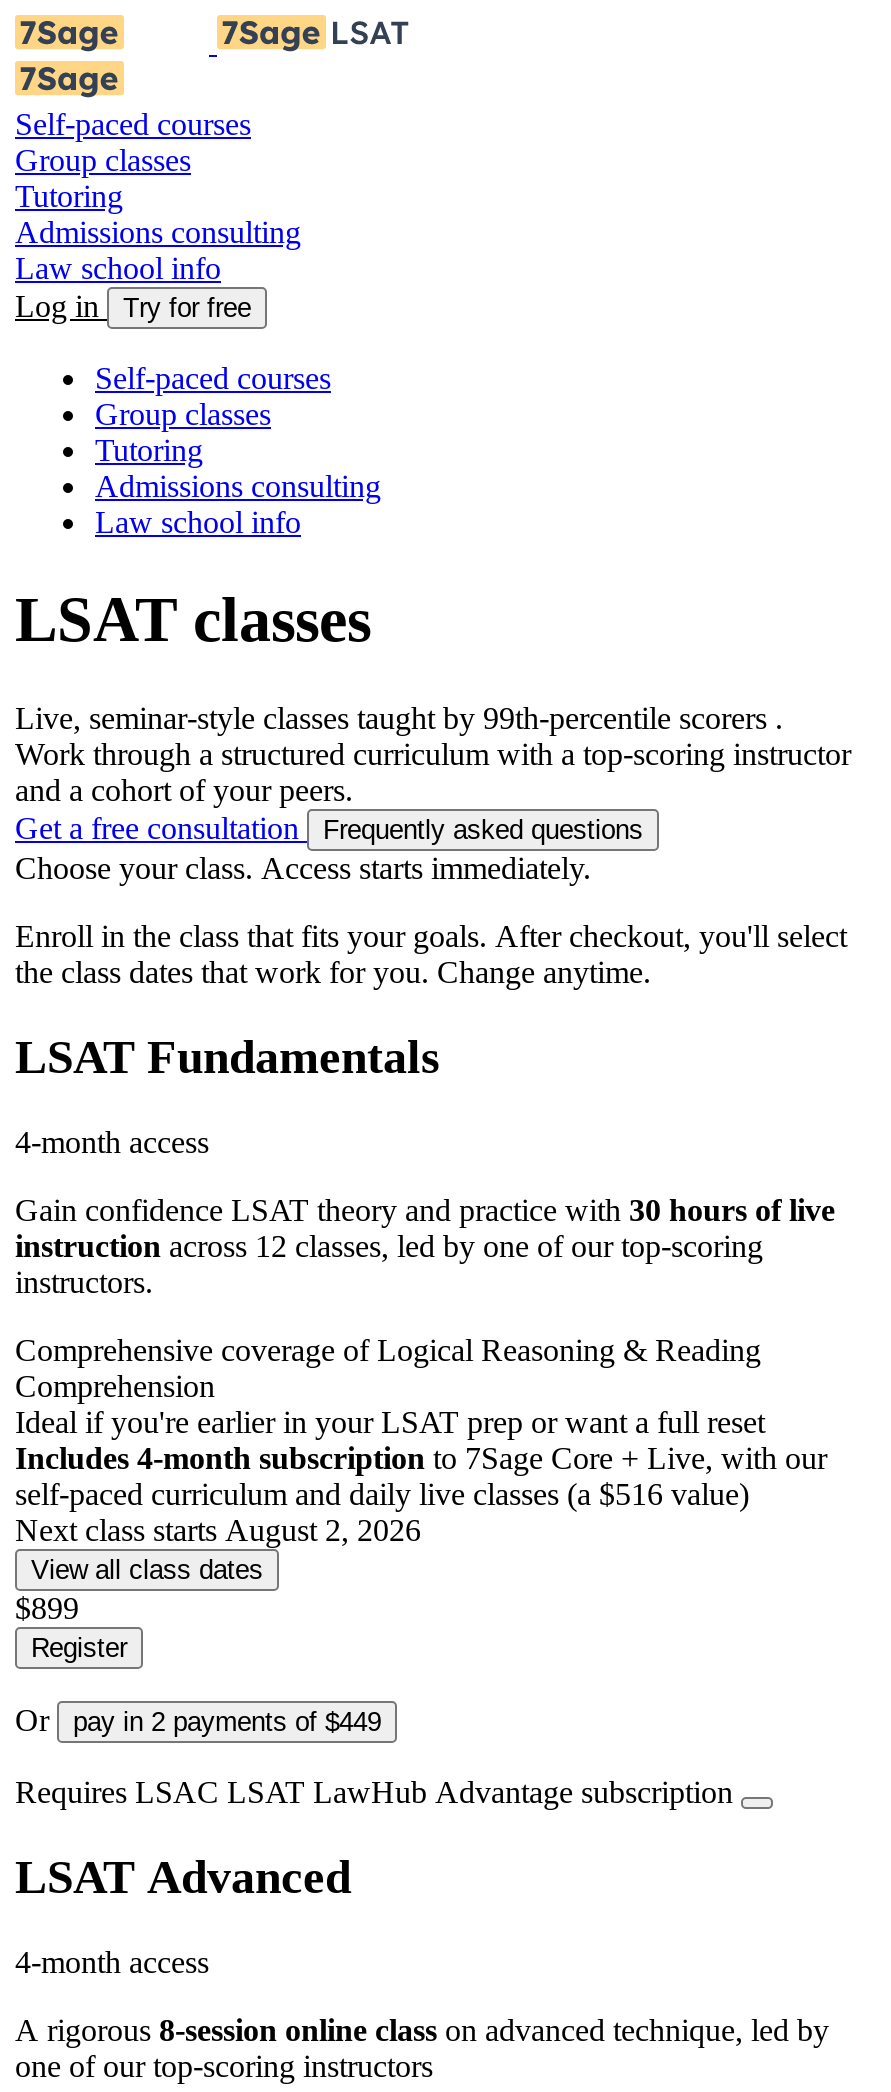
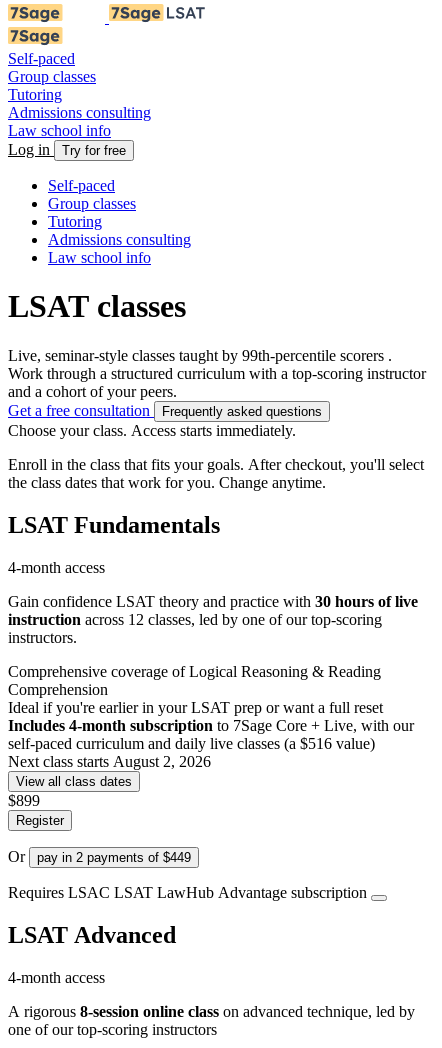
[15,107,251,141] Self-paced courses -> [8,50,75,67] Self-paced
[95,361,331,395] Self-paced courses -> [48,177,115,194] Self-paced

